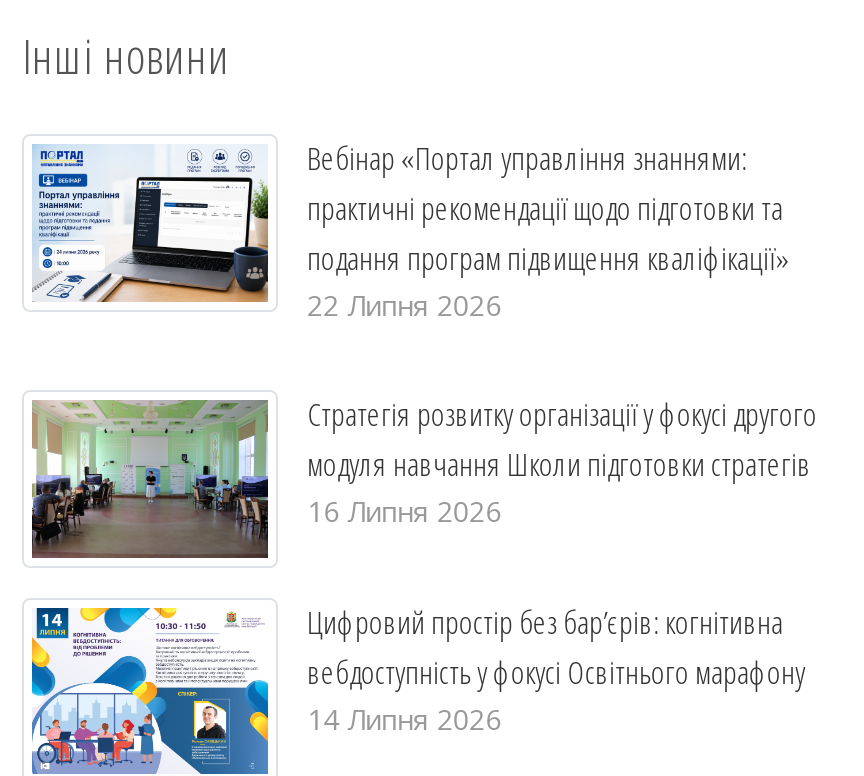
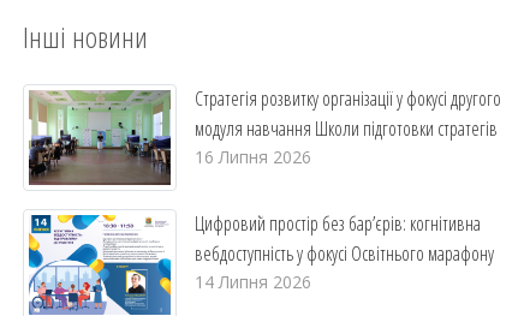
[32,136,787,324] [image] | Вебінар «Портал управління знаннями: | практичні рекомендації щодо підготовки та | подання програм підвищення кваліфікації» | 22 Липня 2026 -> none

